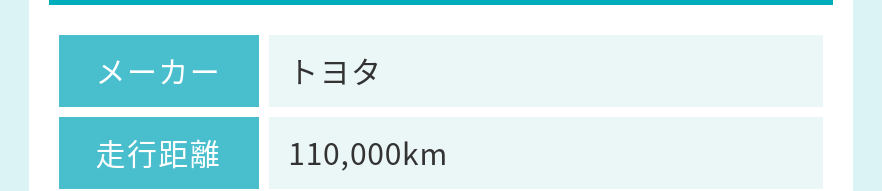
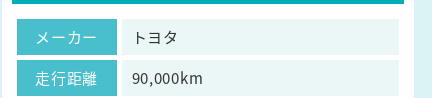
[95,130,449,172] 走行距離 110,000km -> [35,66,203,87] 走行距離 90,000km

